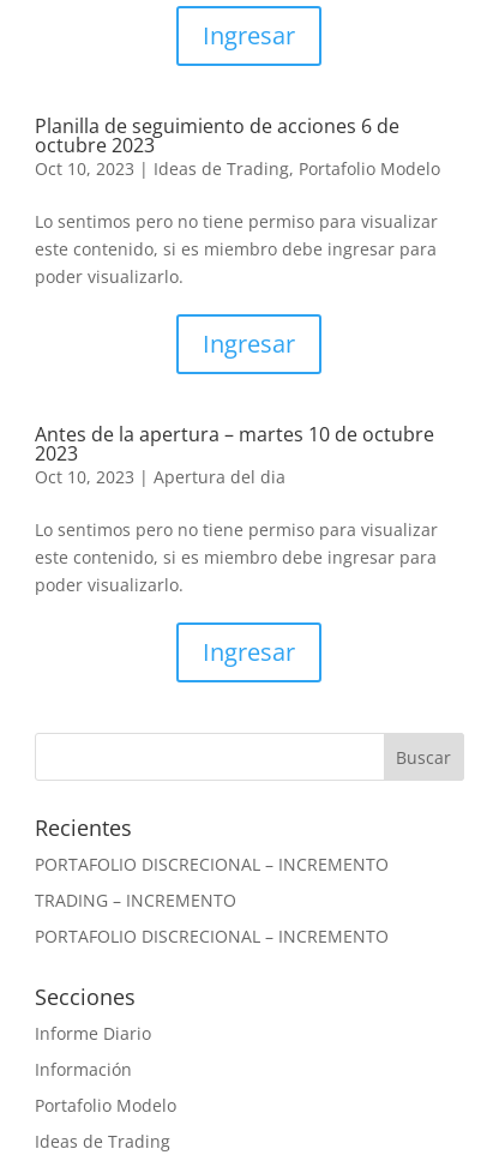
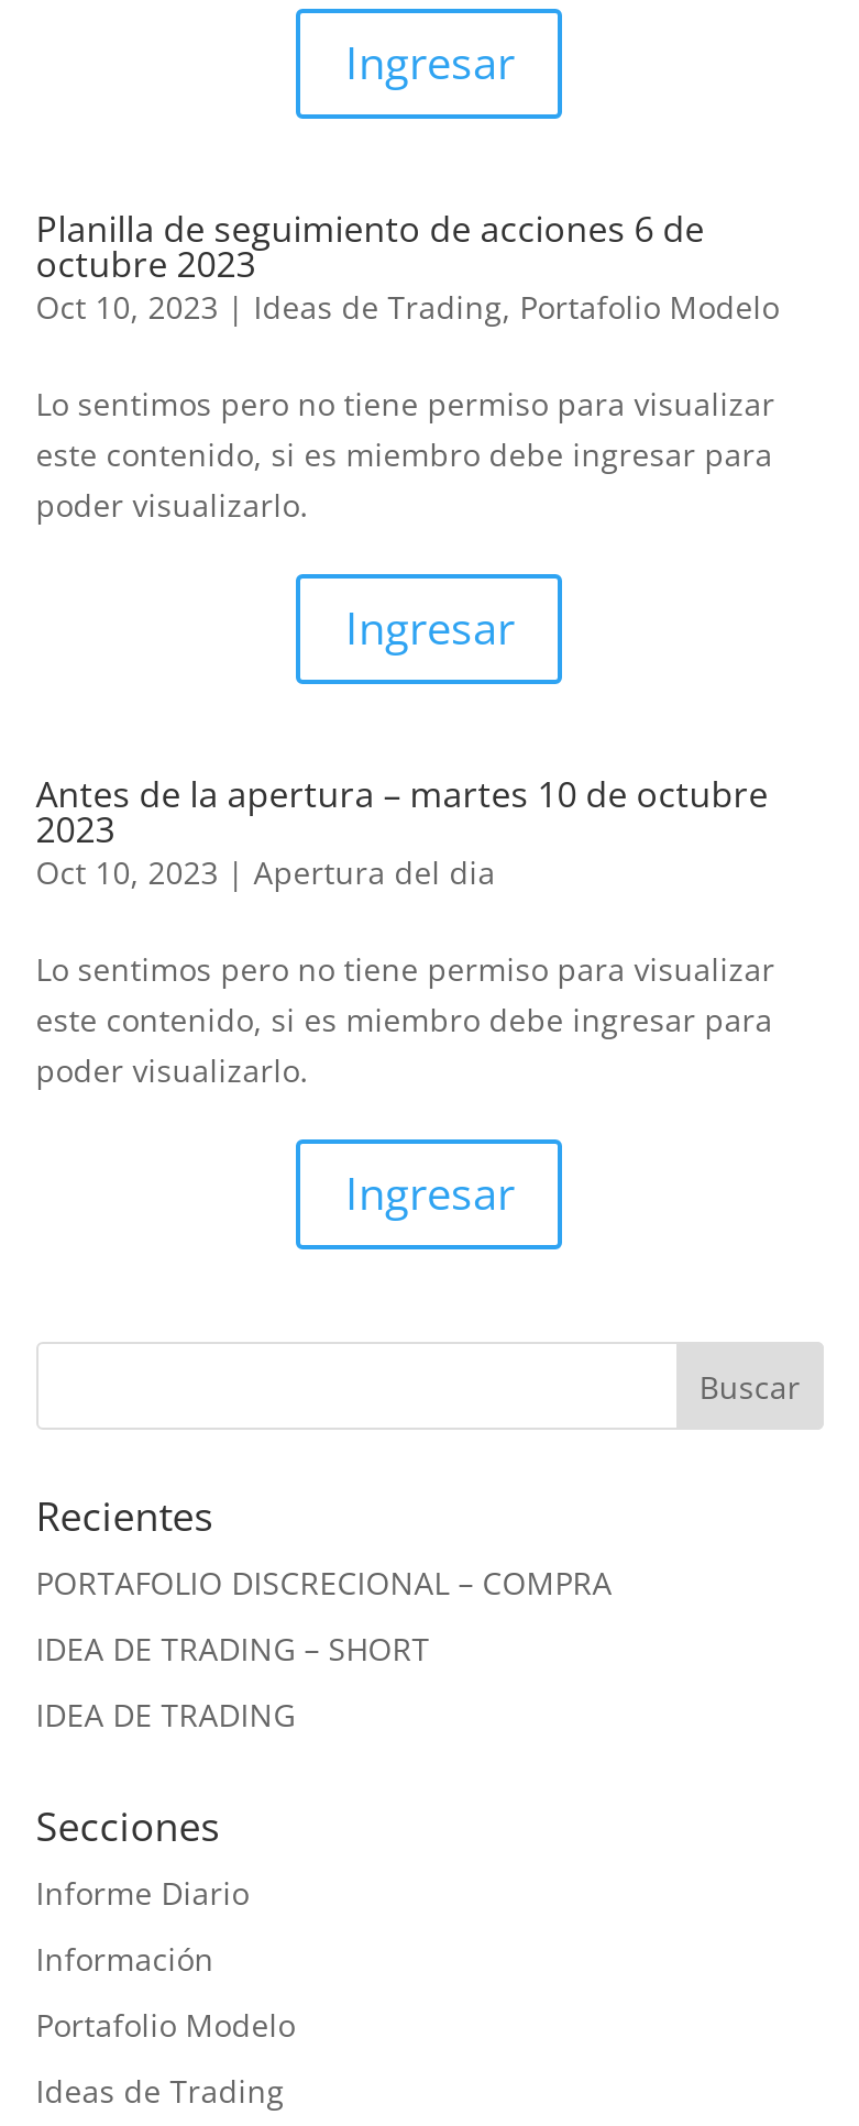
[35,853,388,876] PORTAFOLIO DISCRECIONAL – INCREMENTO -> [36,1562,612,1604] PORTAFOLIO DISCRECIONAL – COMPRA
[35,889,236,912] TRADING – INCREMENTO -> [36,1628,430,1670] IDEA DE TRADING – SHORT
[35,925,388,948] PORTAFOLIO DISCRECIONAL – INCREMENTO -> [36,1694,295,1736] IDEA DE TRADING

